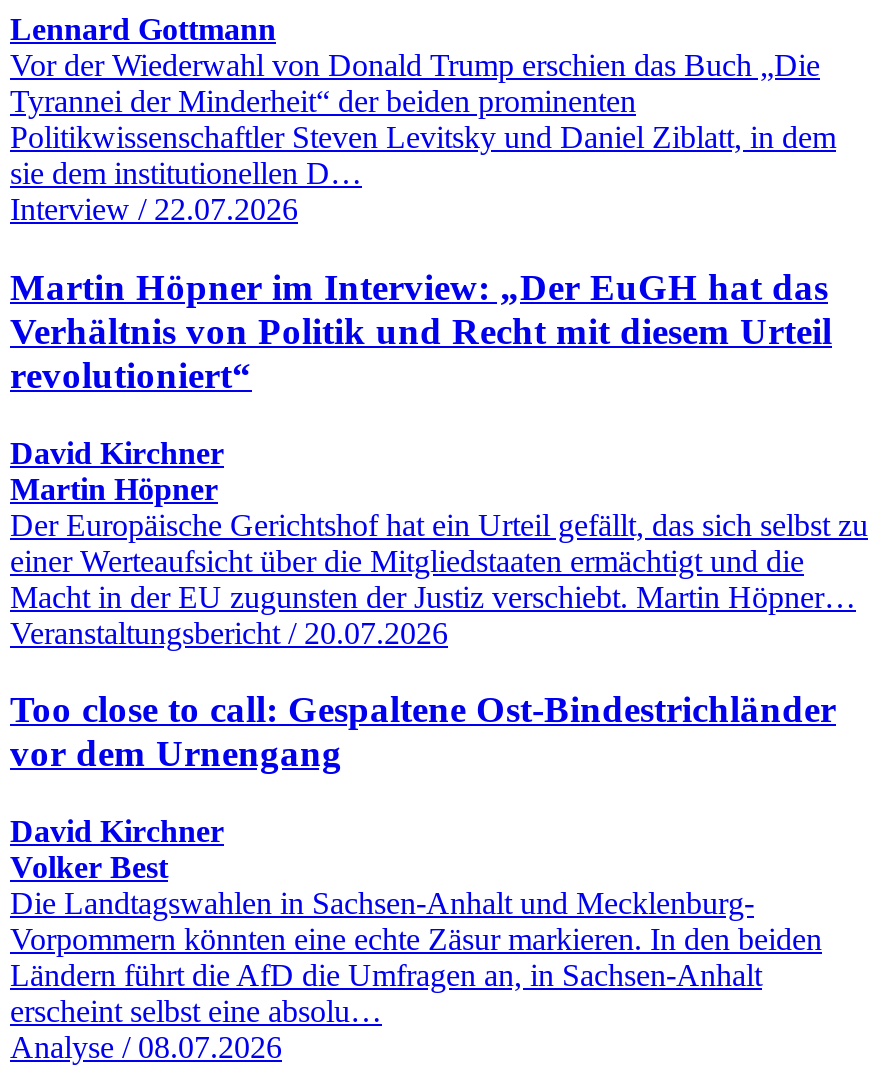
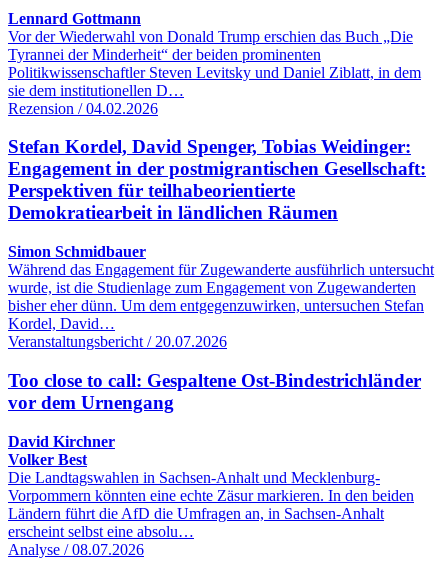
[10,192,298,226] Interview / 22.07.2026 -> [8,100,158,117] Rezension / 04.02.2026
[10,266,832,396] Martin Höpner im Interview: „Der EuGH hat das | Verhältnis von Politik und Recht mit diesem Urteil | revolutioniert“ -> [8,136,426,223] Stefan Kordel, David Spenger, Tobias Weidinger: | Engagement in der postmigrantischen Gesellschaft: | Perspektiven für teilhabeorientierte | Demokratiearbeit in ländlichen Räumen
[10,435,868,613] David Kirchner | Martin Höpner | Der Europäische Gerichtshof hat ein Urteil gefällt, das sich selbst zu | einer Werteaufsicht über die Mitgliedstaaten ermächtigt und die | Macht in der EU zugunsten der Justiz verschiebt. Martin Höpner… -> [8,243,434,332] Simon Schmidbauer | Während das Engagement für Zugewanderte ausführlich untersucht | wurde, ist die Studienlage zum Engagement von Zugewanderten | bisher eher dünn. Um dem entgegenzuwirken, untersuchen Stefan | Kordel, David…

